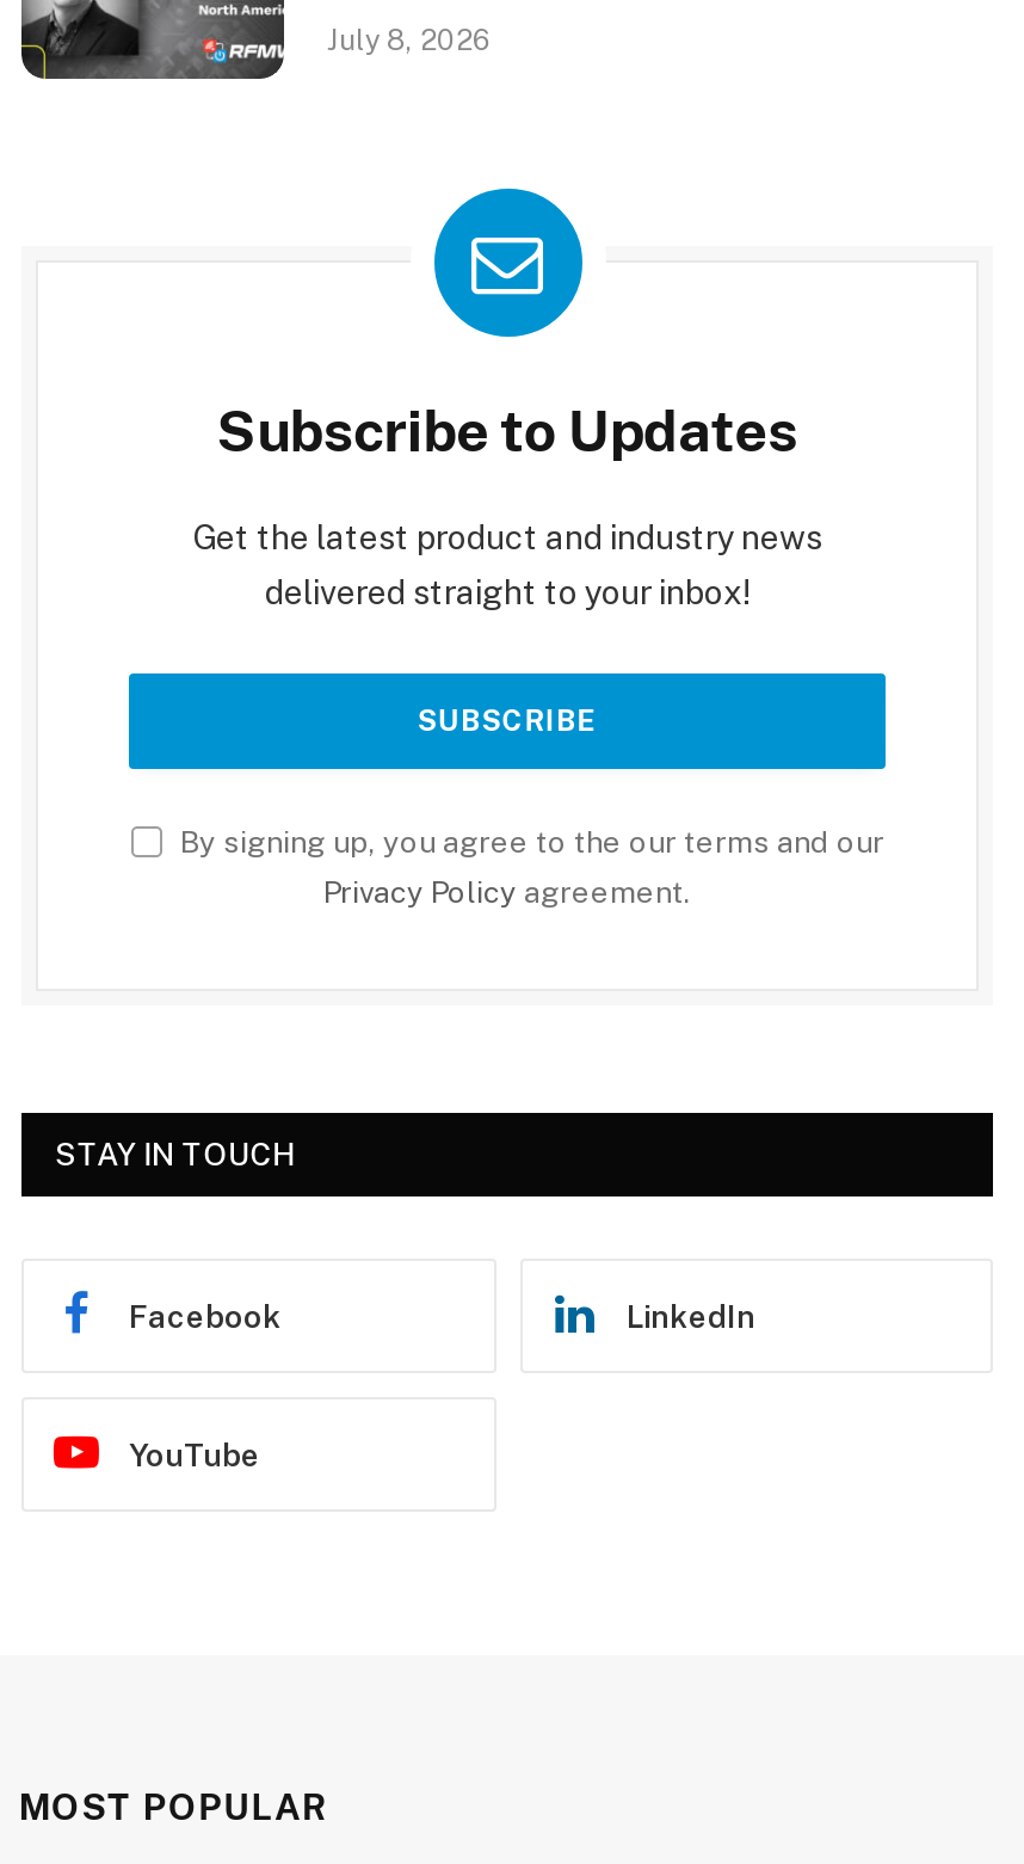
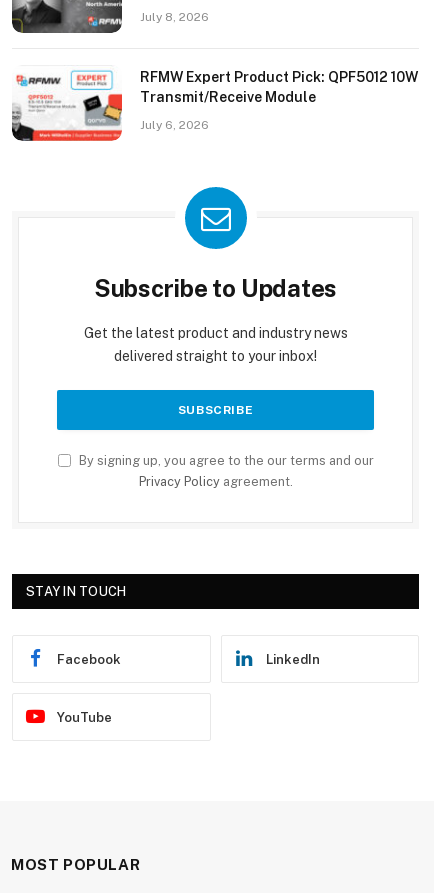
none -> [12,69,418,142] [image] | RFMW Expert Product Pick: QPF5012 10W | Transmit/Receive Module | July 6, 2026

